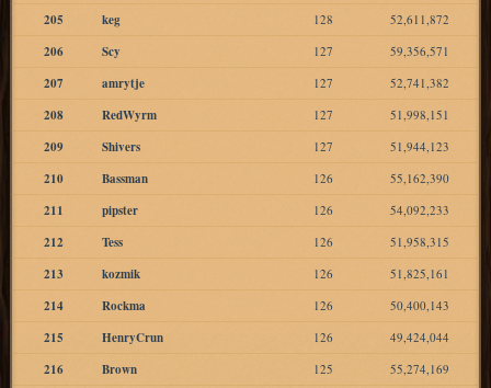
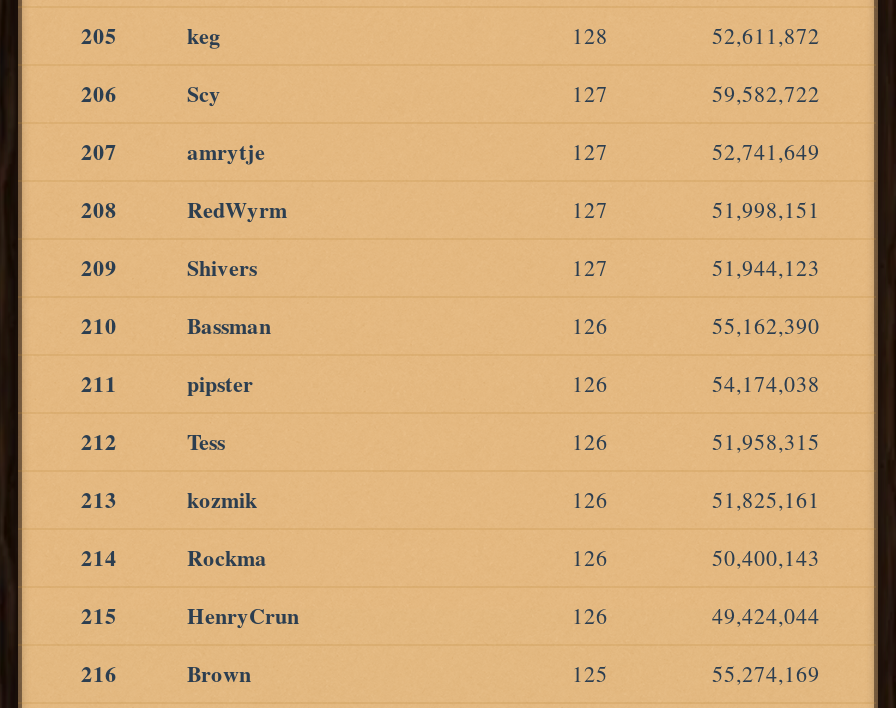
[390,43,449,59] 59,356,571 -> [712,78,820,108] 59,582,722
[390,74,449,91] 52,741,382 -> [712,136,820,166] 52,741,649
[390,201,449,218] 54,092,233 -> [712,368,820,398] 54,174,038

